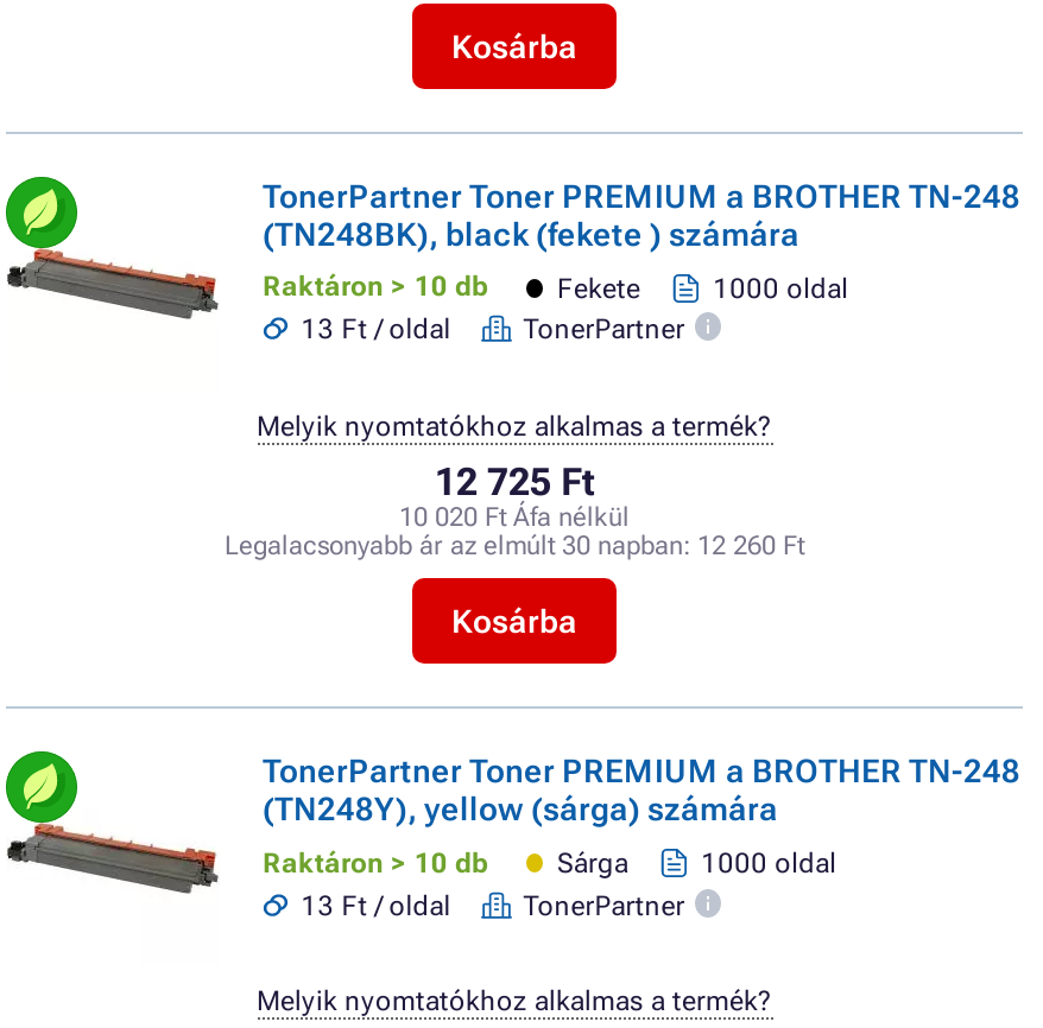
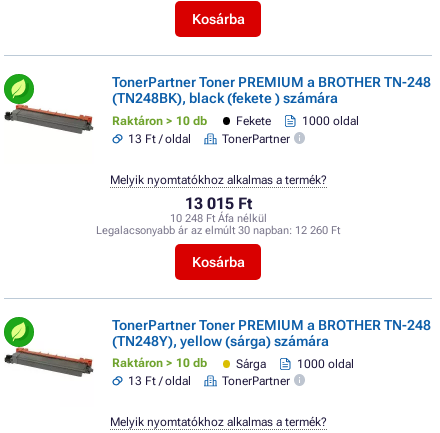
[435,460,594,505] 12 725 Ft -> [184,194,251,213] 13 015 Ft
[399,503,630,533] 10 020 Ft Áfa nélkül -> [169,212,266,225] 10 248 Ft Áfa nélkül

